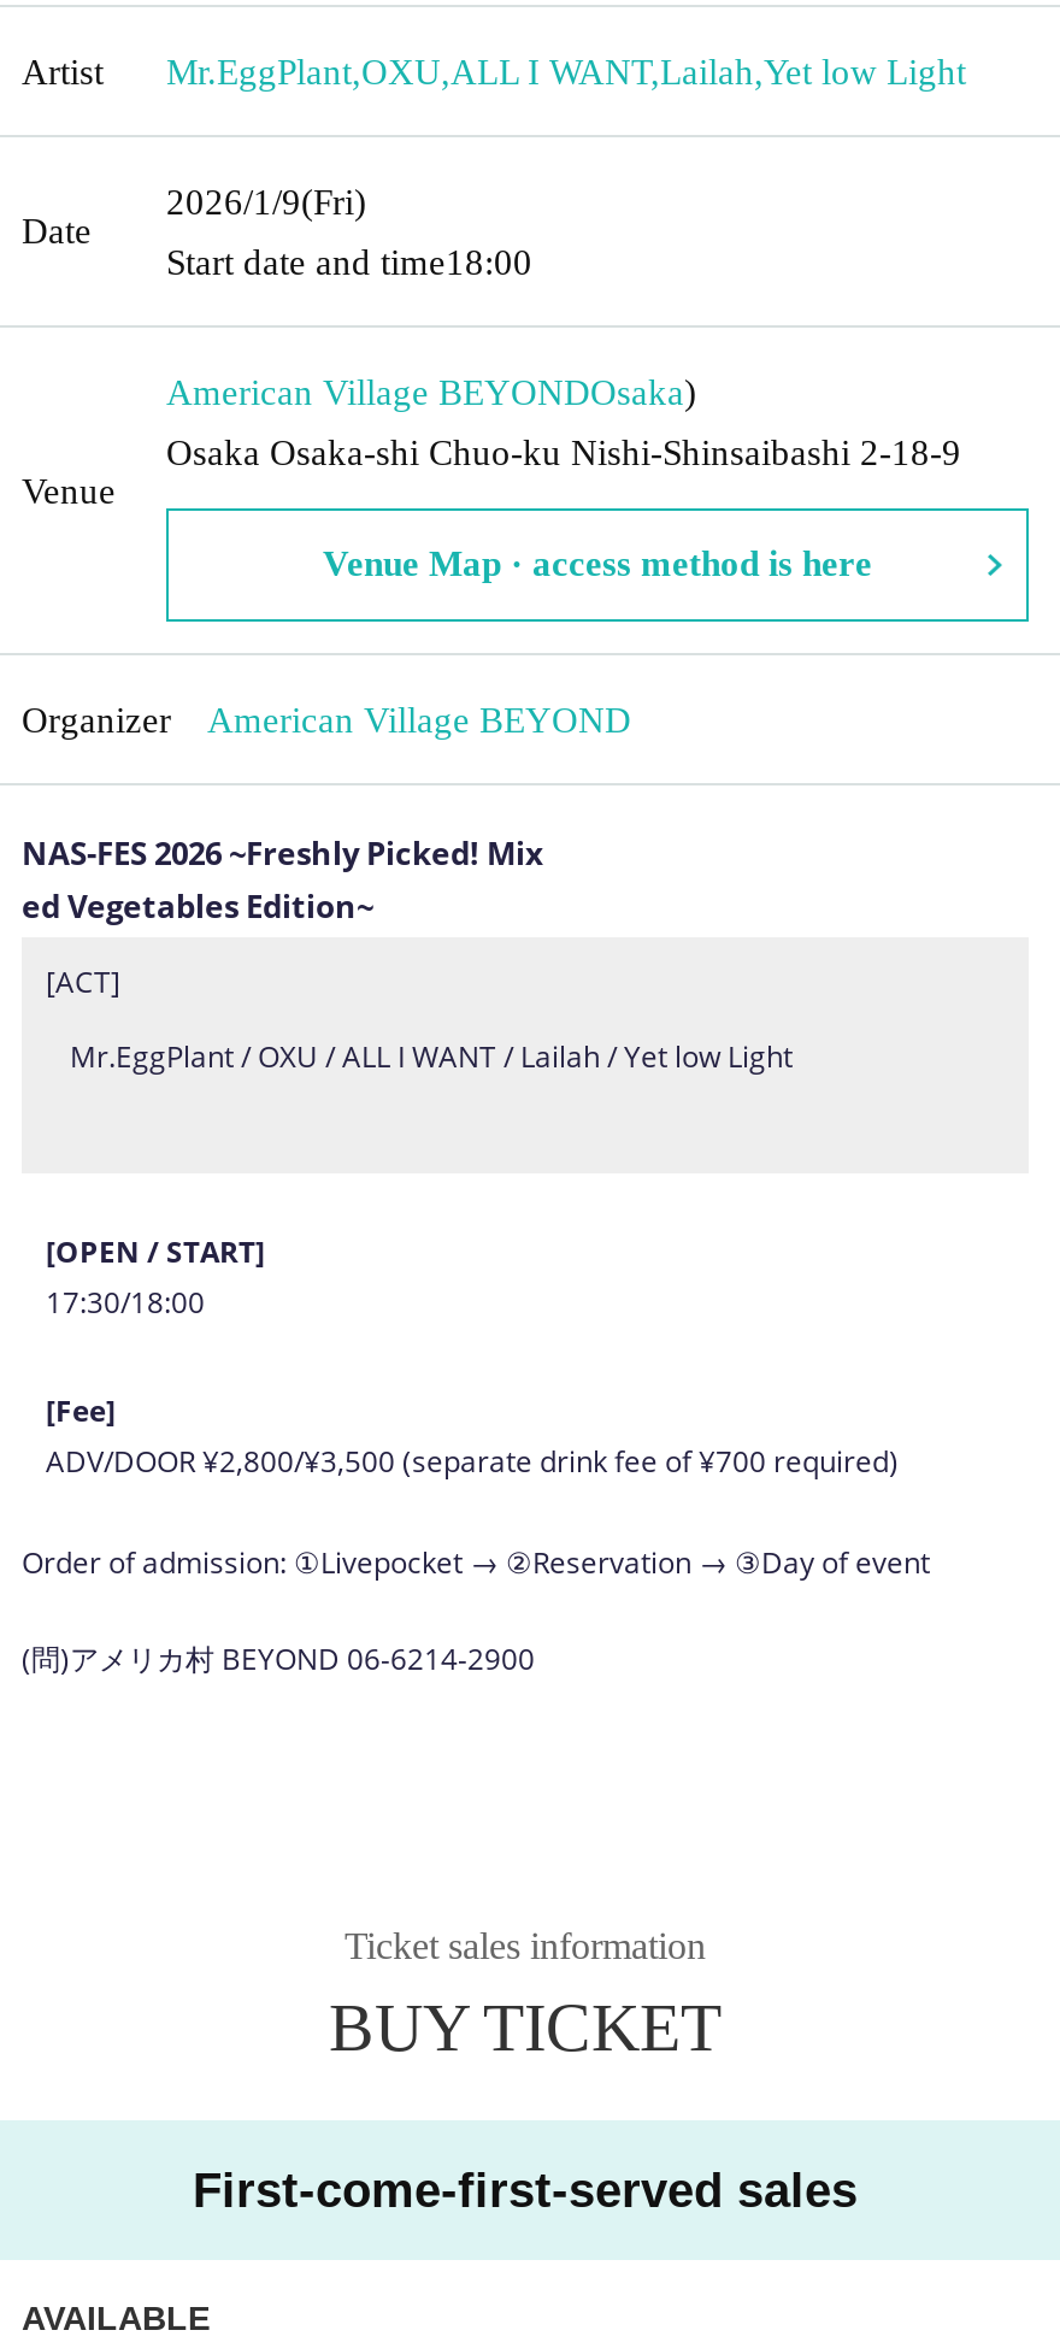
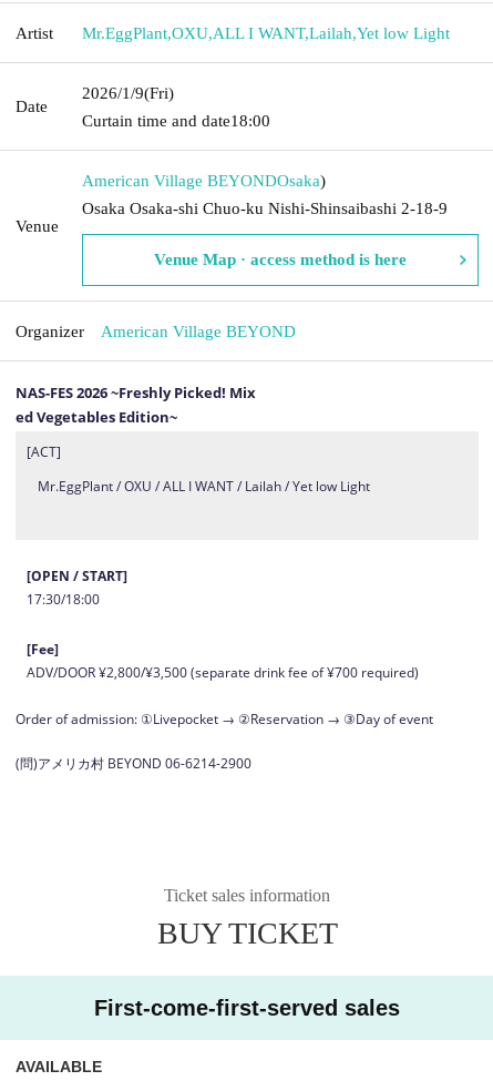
[166,242,569,281] Start date and time18:00 -> [82,111,287,129] Curtain time and date18:00

